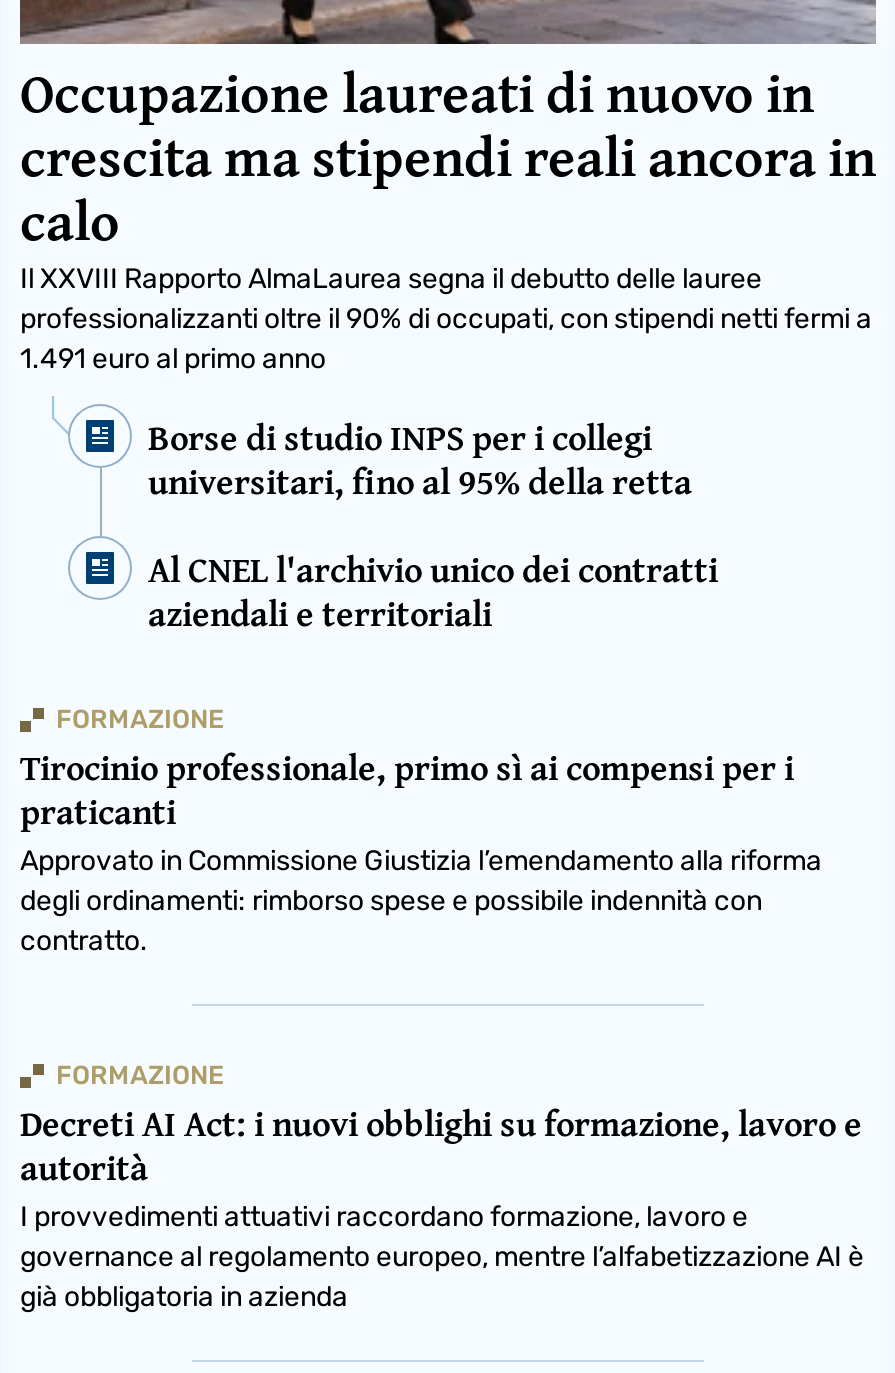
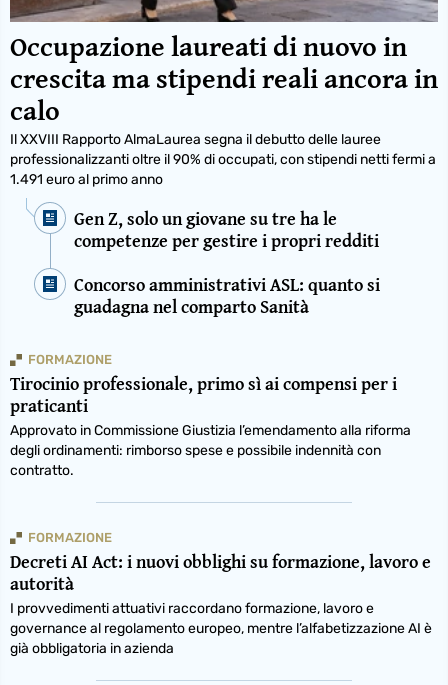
[148,411,692,509] Borse di studio INPS per i collegi | universitari, fino al 95% della retta -> [74,205,379,254] Gen Z, solo un giovane su tre ha le | competenze per gestire i propri redditi
[148,543,718,641] Al CNEL l'archivio unico dei contratti | aziendali e territoriali -> [74,271,380,320] Concorso amministrativi ASL: quanto si | guadagna nel comparto Sanità

